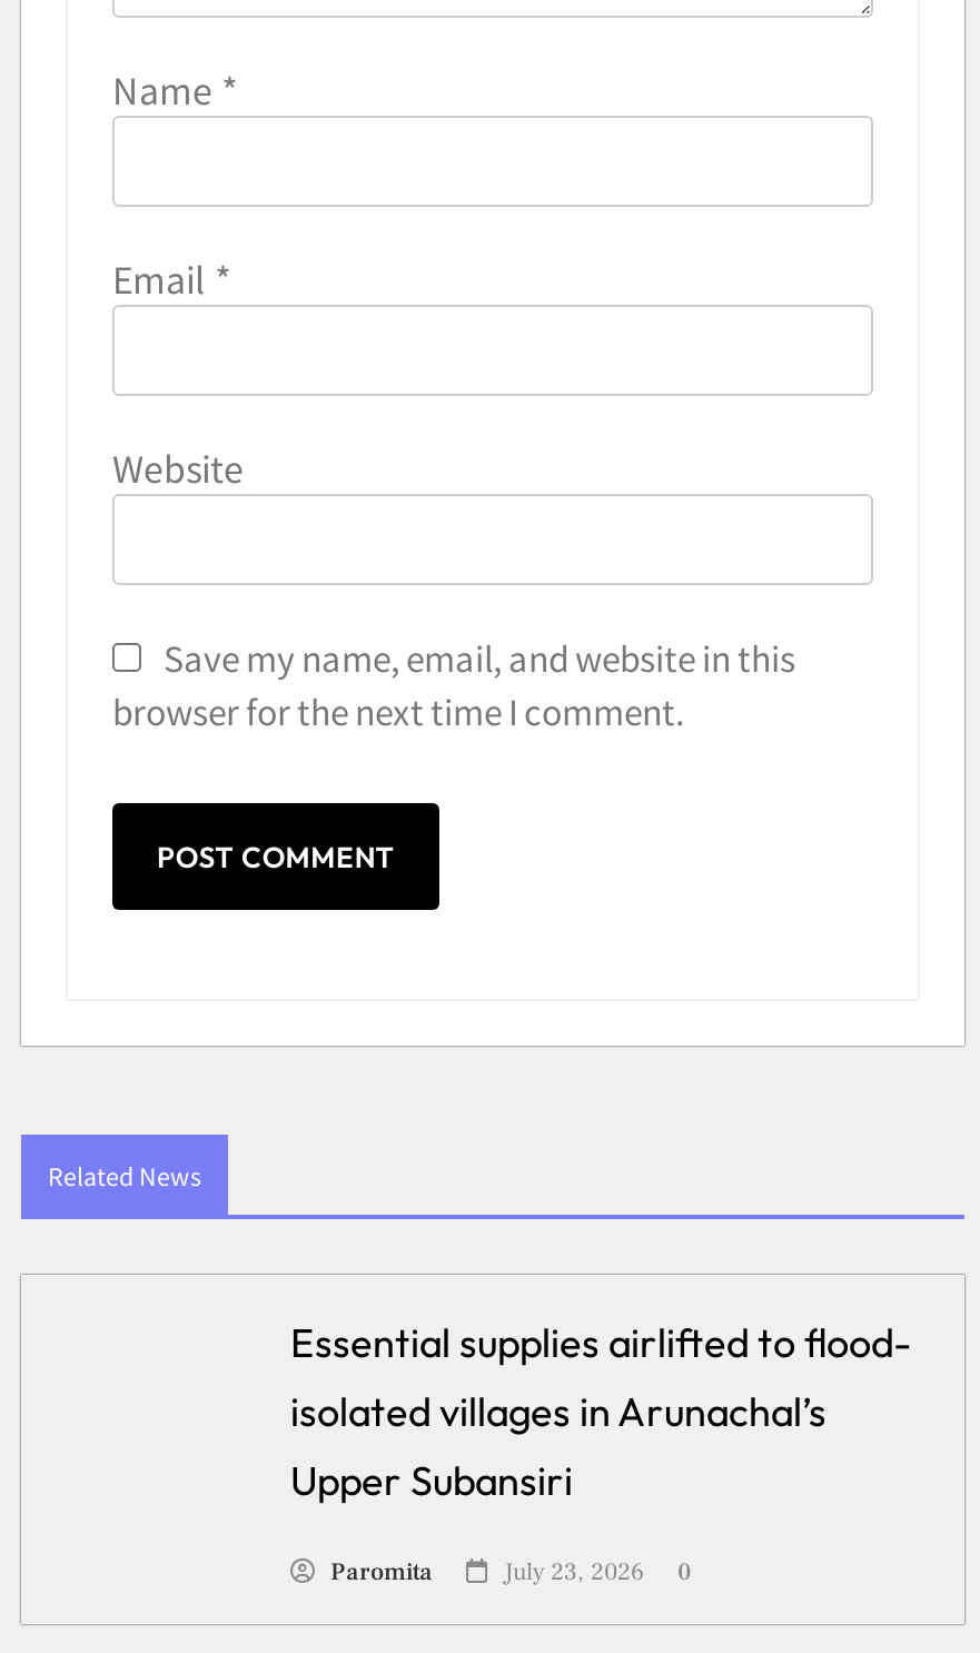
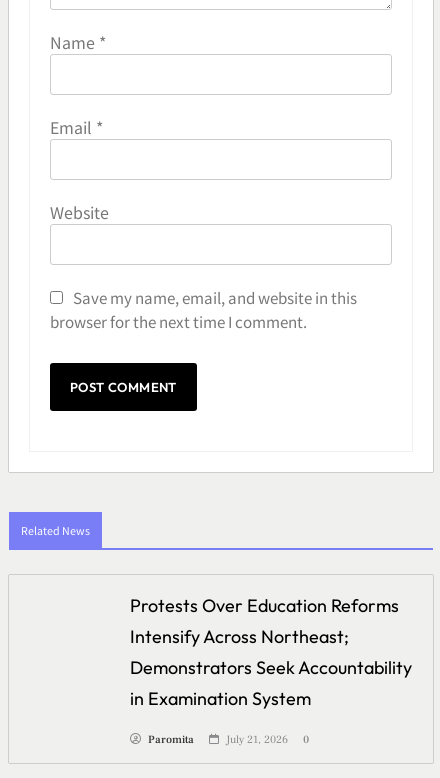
[290,1318,911,1508] Essential supplies airlifted to flood- | isolated villages in Arunachal’s | Upper Subansiri -> [130,594,412,710] Protests Over Education Reforms | Intensify Across Northeast; | Demonstrators Seek Accountability | in Examination System
[504,1556,691,1590] July 23, 2026 0 -> [226,732,309,747] July 21, 2026 0

